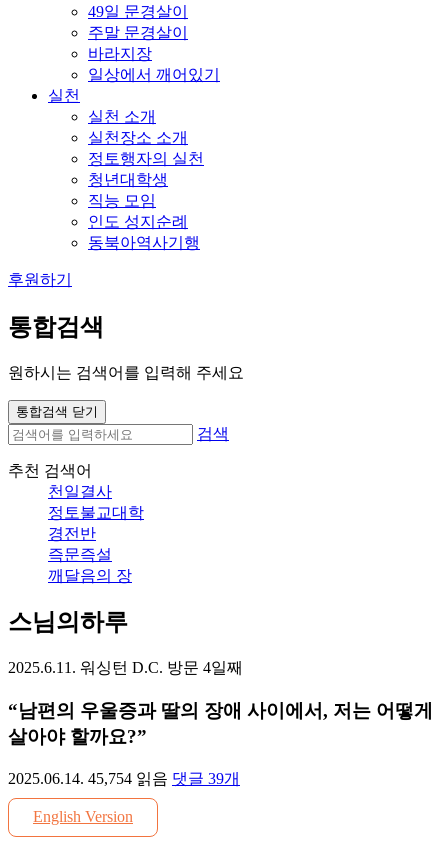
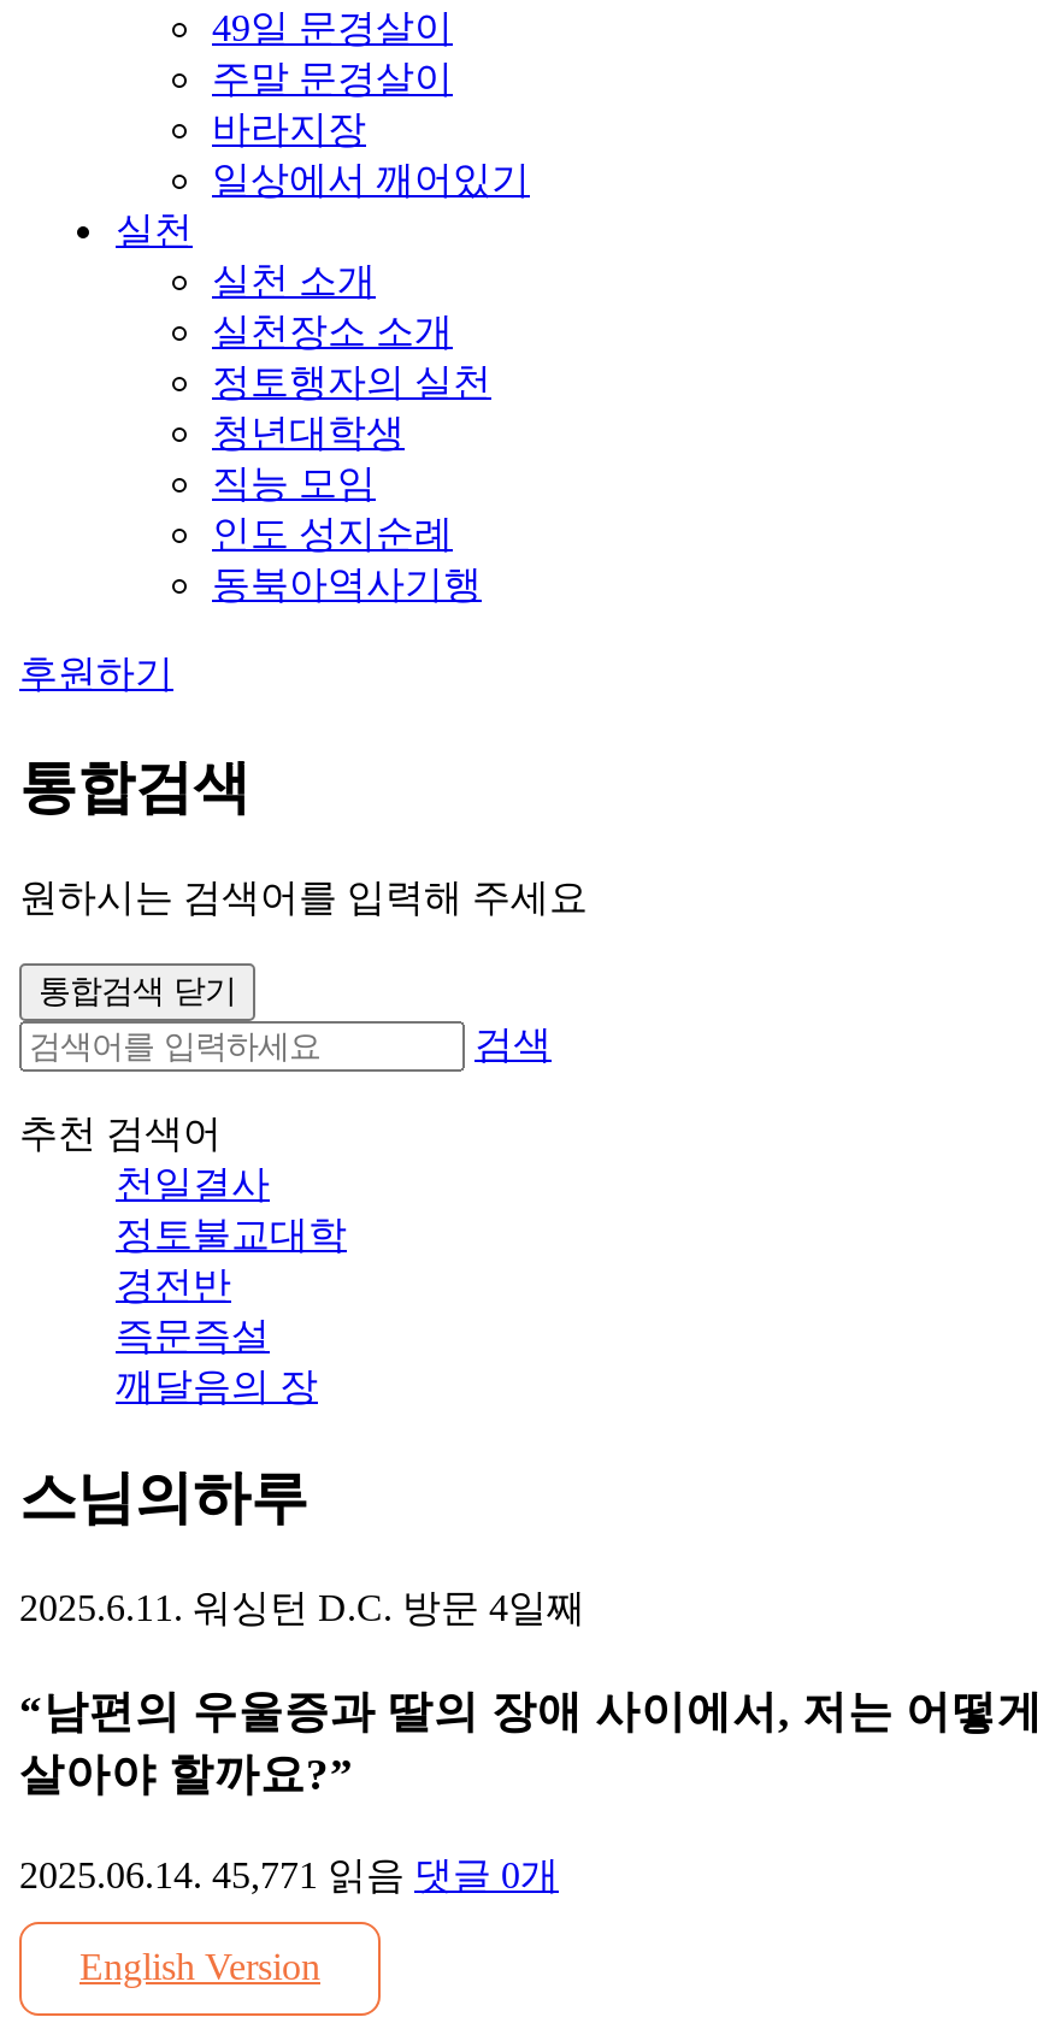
[8,770,240,787] 2025.06.14. 45,754 읽음 댓글 39개 -> [19,1854,559,1895] 2025.06.14. 45,771 읽음 댓글 0개

